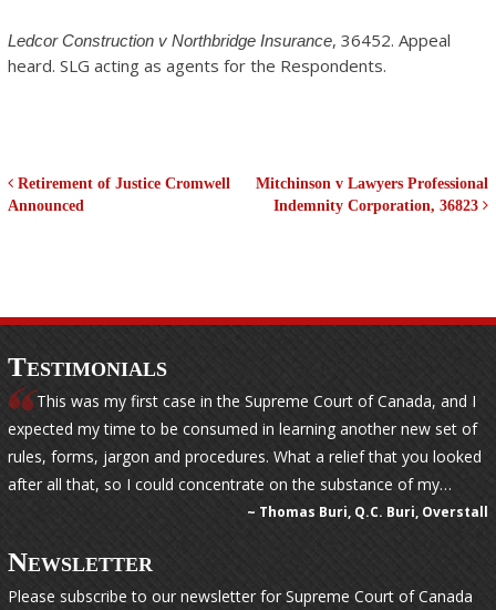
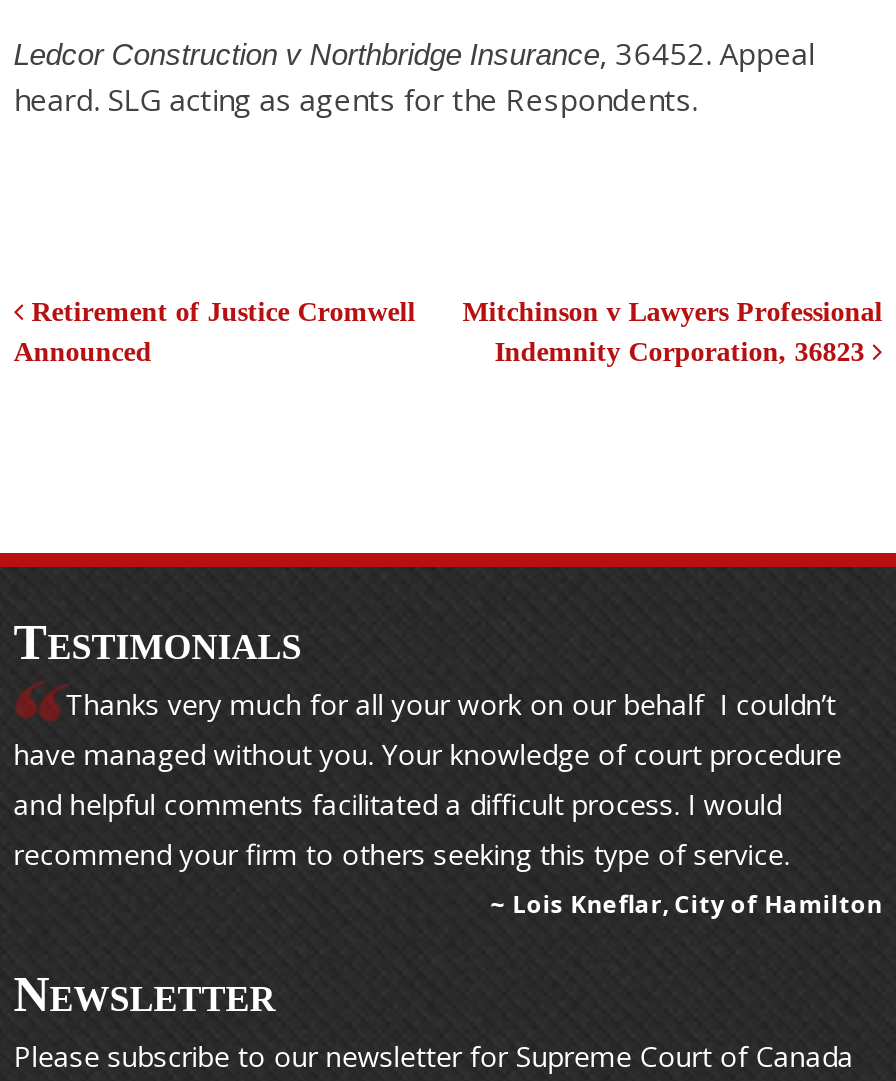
[7,390,489,521] This was my first case in the Supreme Court of Canada, and I | expected my time to be consumed in learning another new set of | rules, forms, jargon and procedures. What a relief that you looked | after all that, so I could concentrate on the substance of my… | ~ Thomas Buri, Q.C. Buri, Overstall -> [13,684,883,920] Thanks very much for all your work on our behalf I couldn’t | have managed without you. Your knowledge of court procedure | and helpful comments facilitated a difficult process. I would | recommend your firm to others seeking this type of service. | ~ Lois Kneflar, City of Hamilton

